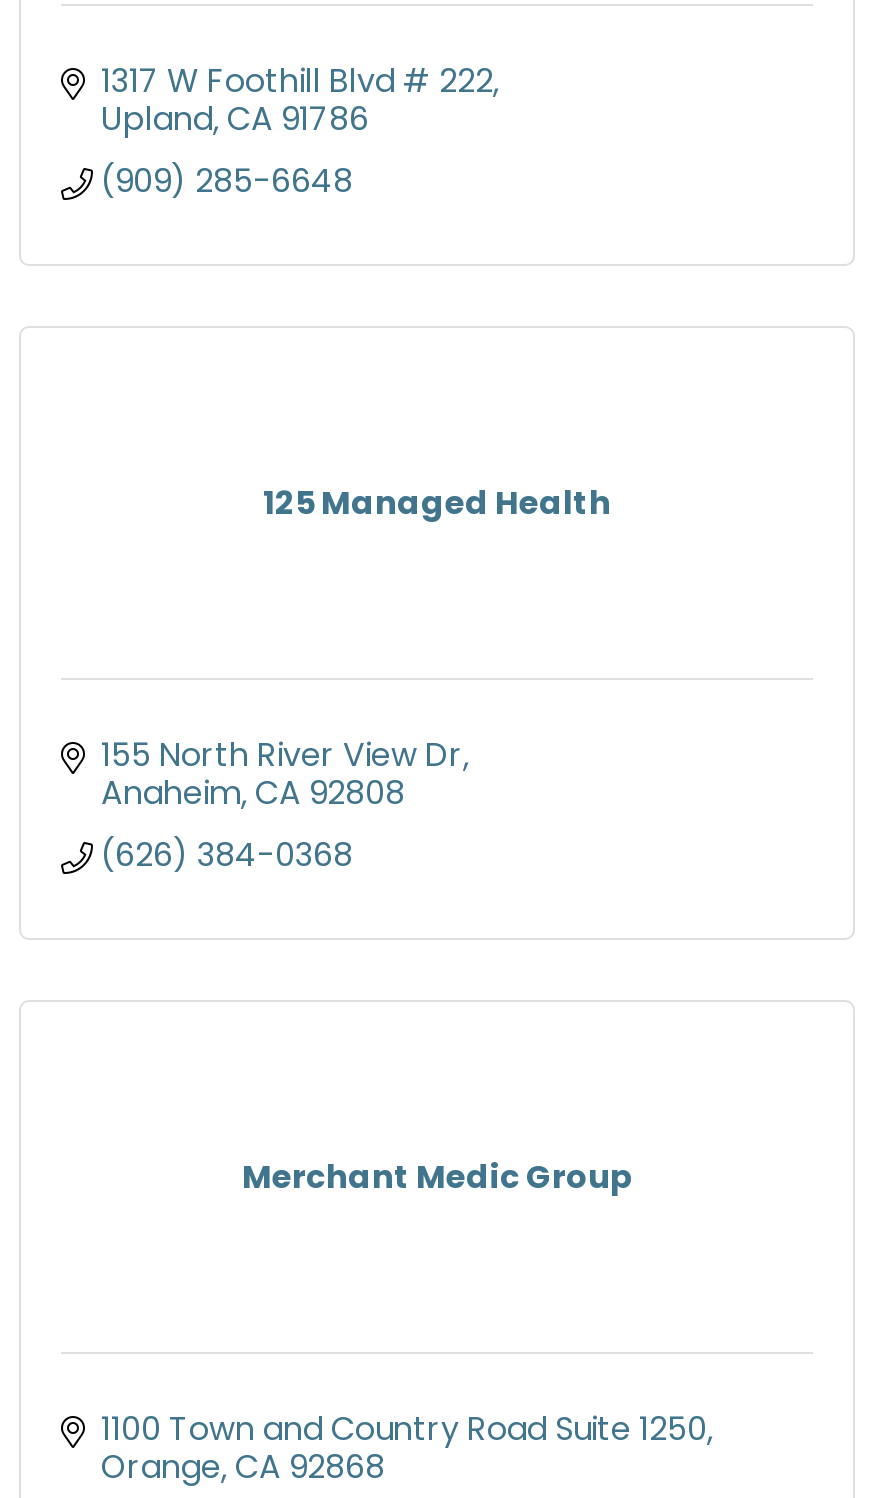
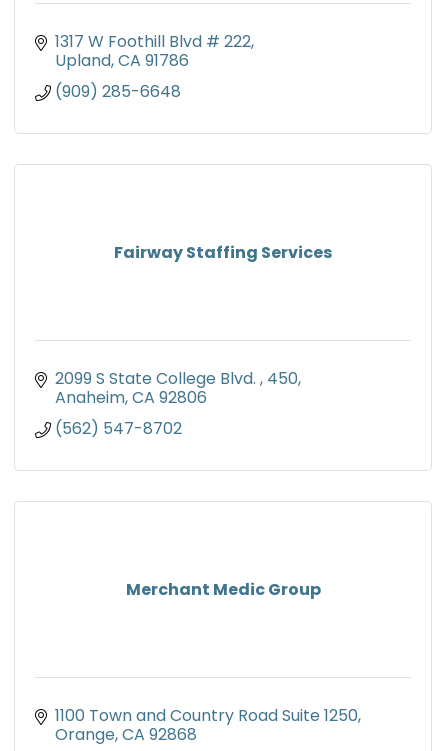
[263,479,611,525] 125 Managed Health -> [114,241,332,264] Fairway Staffing Services
[101,731,463,877] 155 North River View Dr | Anaheim CA 92808 | (626) 384-0368 -> [55,367,298,440] 2099 S State College Blvd. 450 | Anaheim CA 92806 | (562) 547-8702

